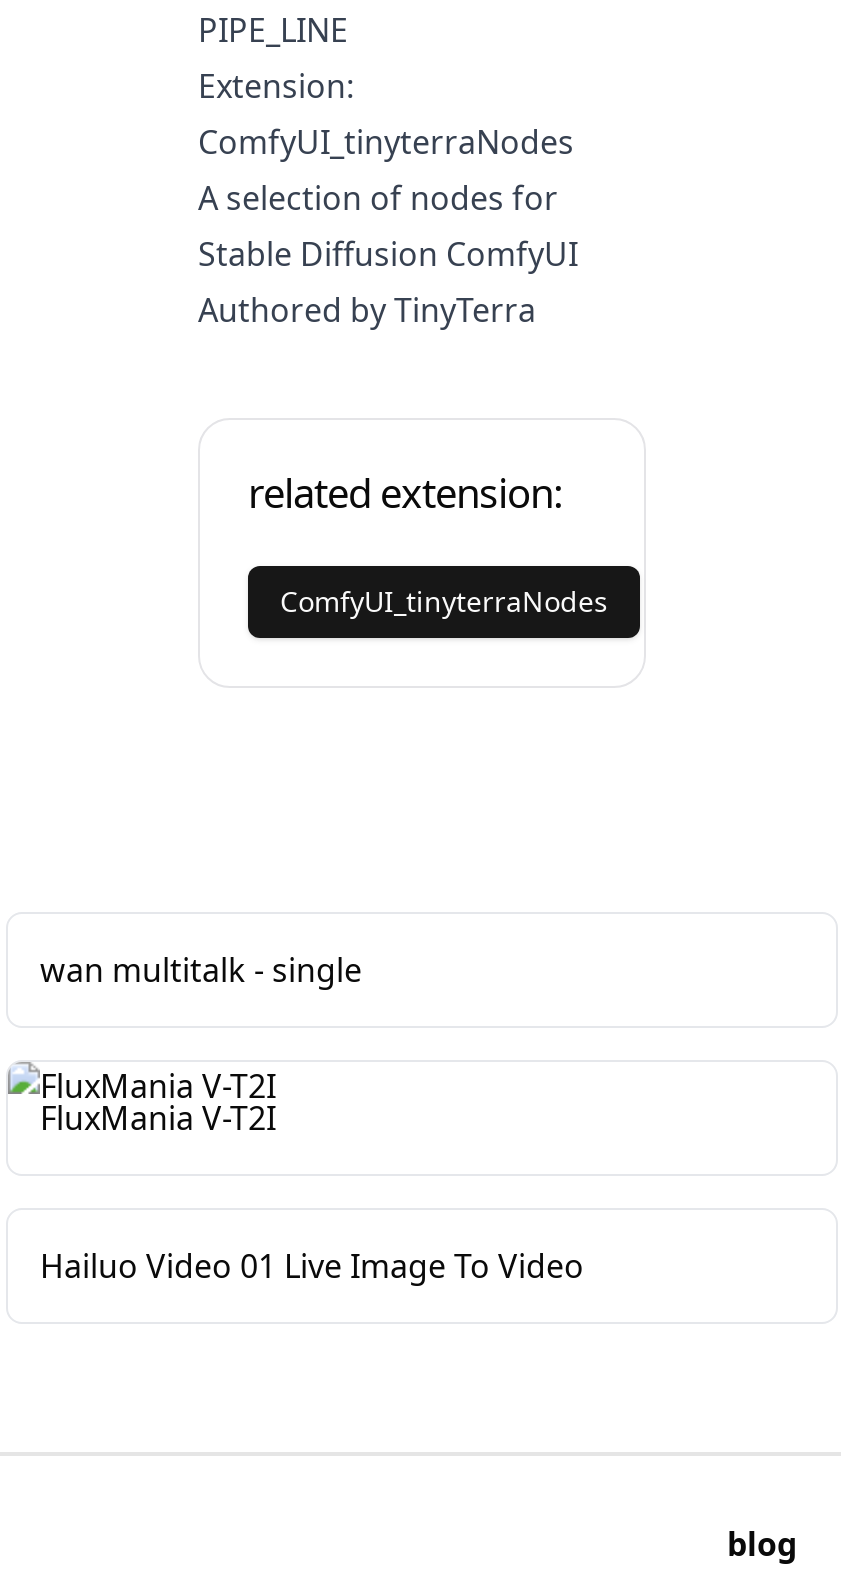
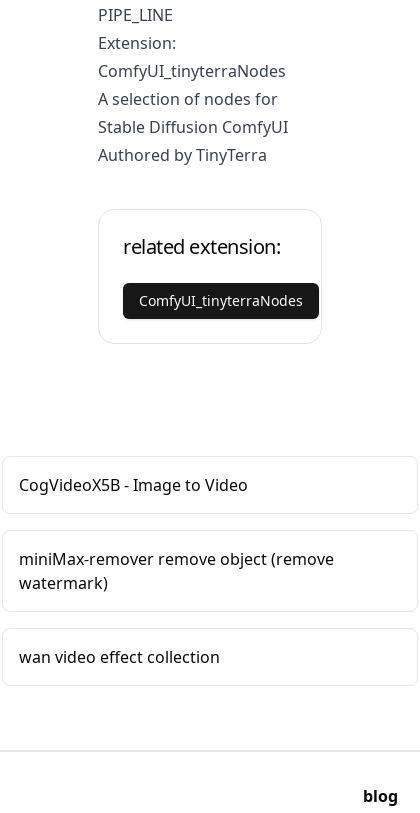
[40,948,362,992] wan multitalk - single -> [19,474,248,496] CogVideoX5B - Image to Video
[40,1096,276,1140] FluxMania V-T2I -> [19,548,334,594] miniMax-remover remove object (remove | watermark)
[40,1244,584,1288] Hailuo Video 01 Live Image To Video -> [19,646,220,668] wan video effect collection

